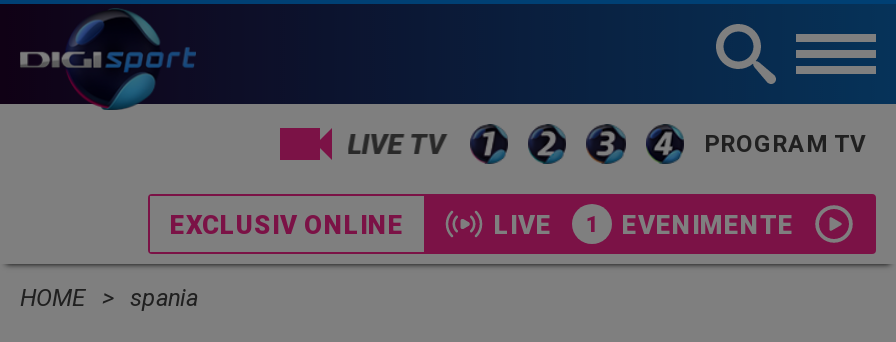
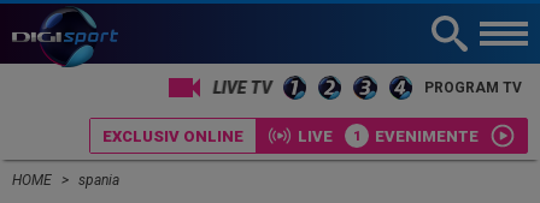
[351,128,449,160] LIVE TV -> none

